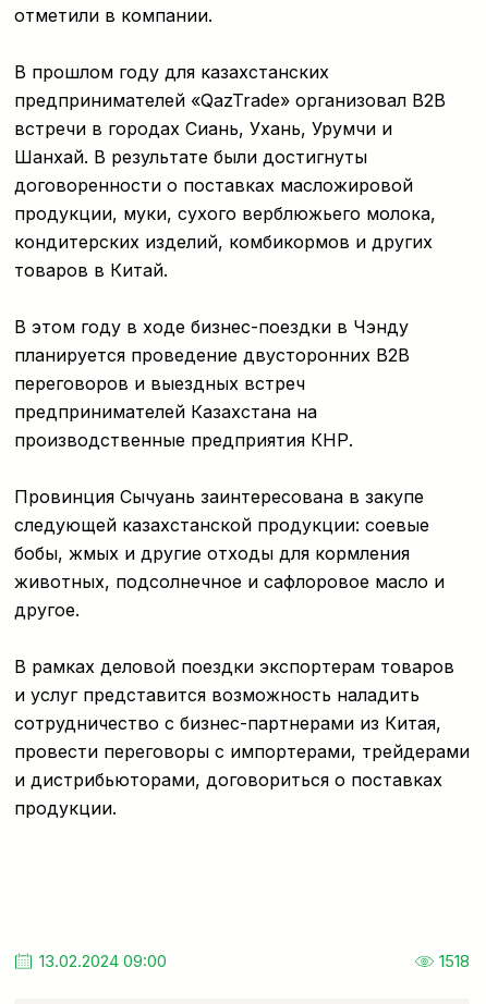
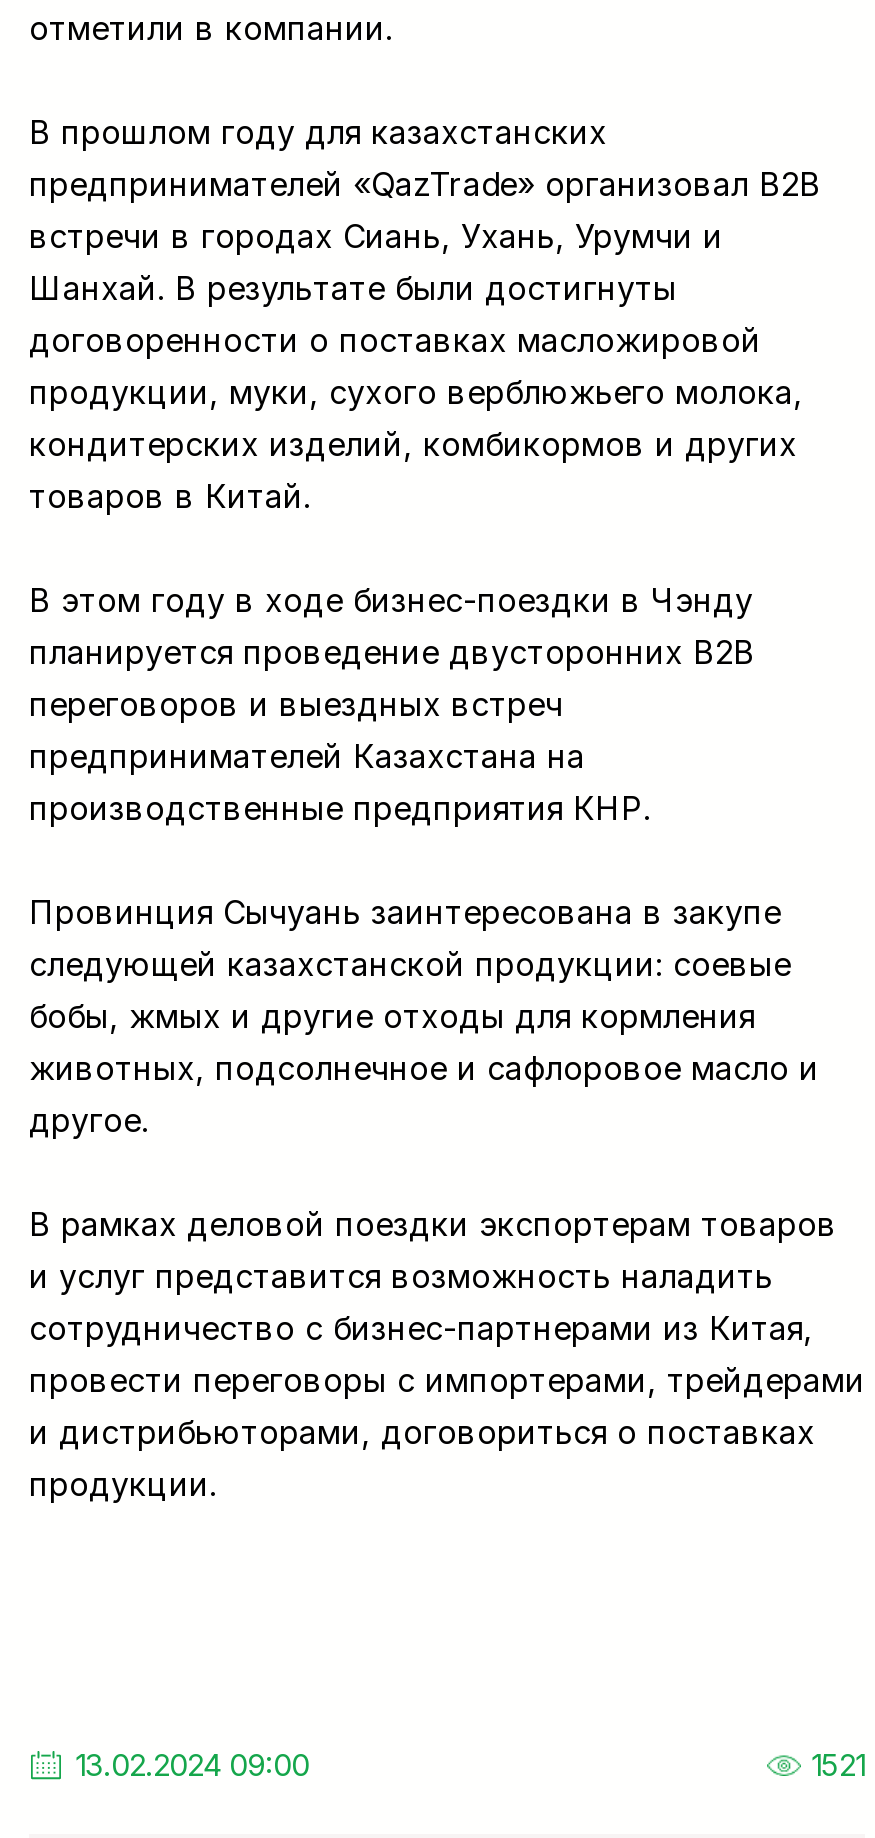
[439,951,470,971] 1518 -> [811,1746,865,1784] 1521

